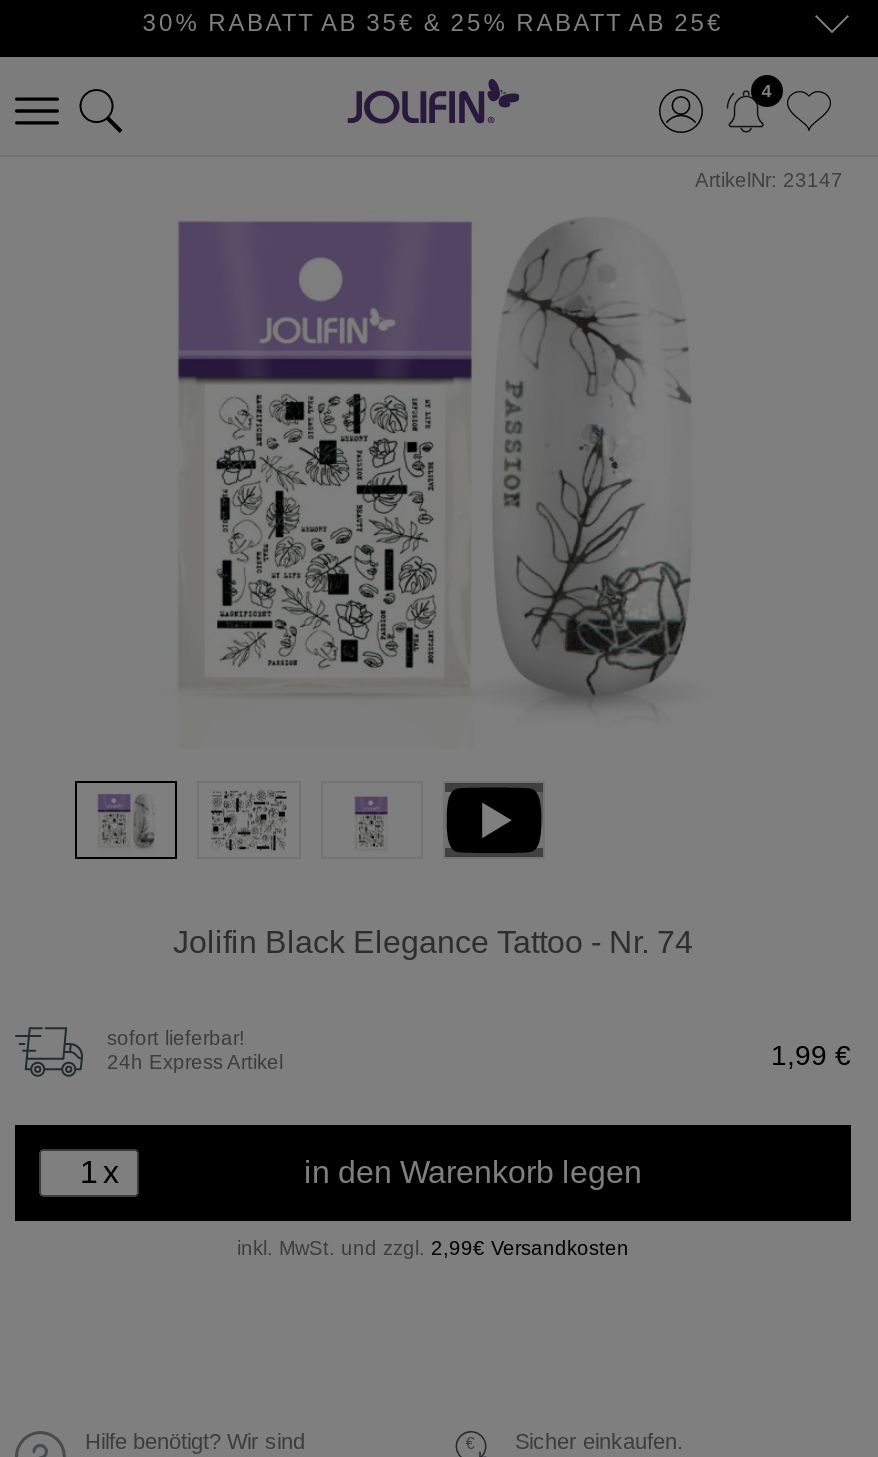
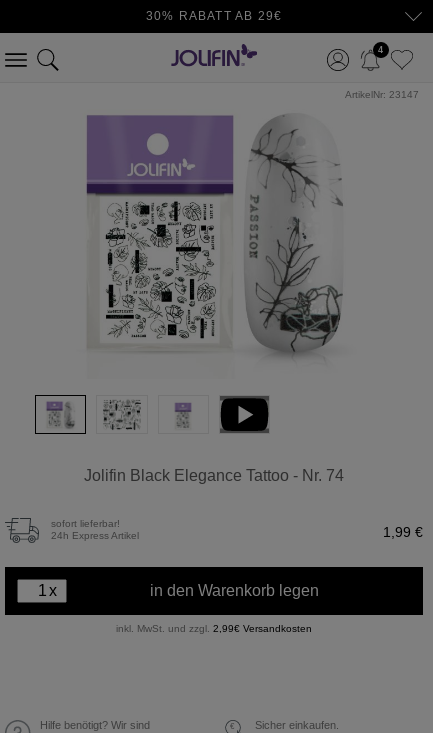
[143,9,723,37] 30% RABATT AB 35€ & 25% RABATT AB 25€ -> [146,9,282,23] 30% RABATT AB 29€

